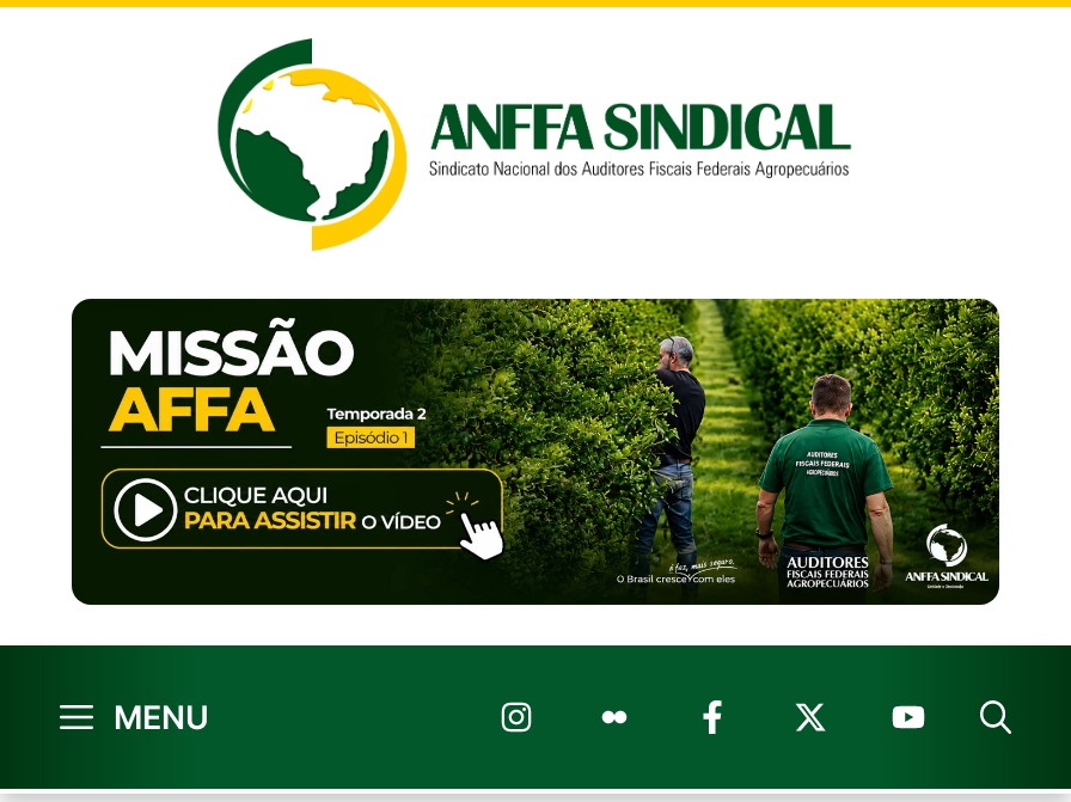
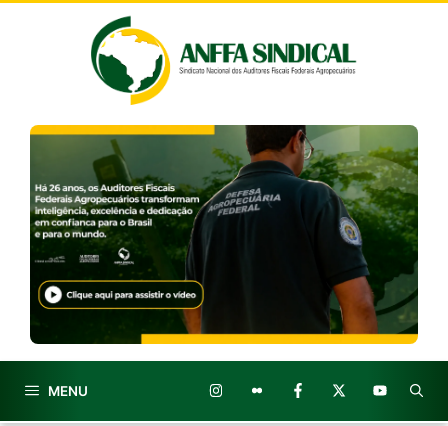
[72,296,999,610] [image] -> [29,124,419,345] [image]

